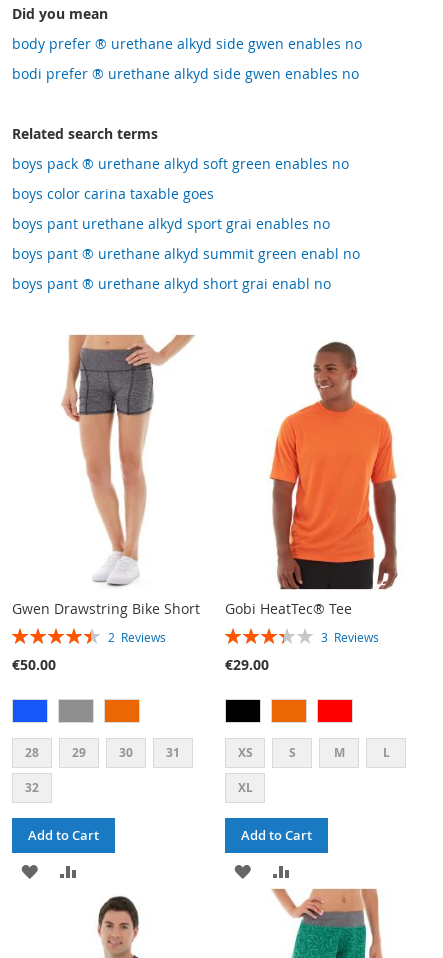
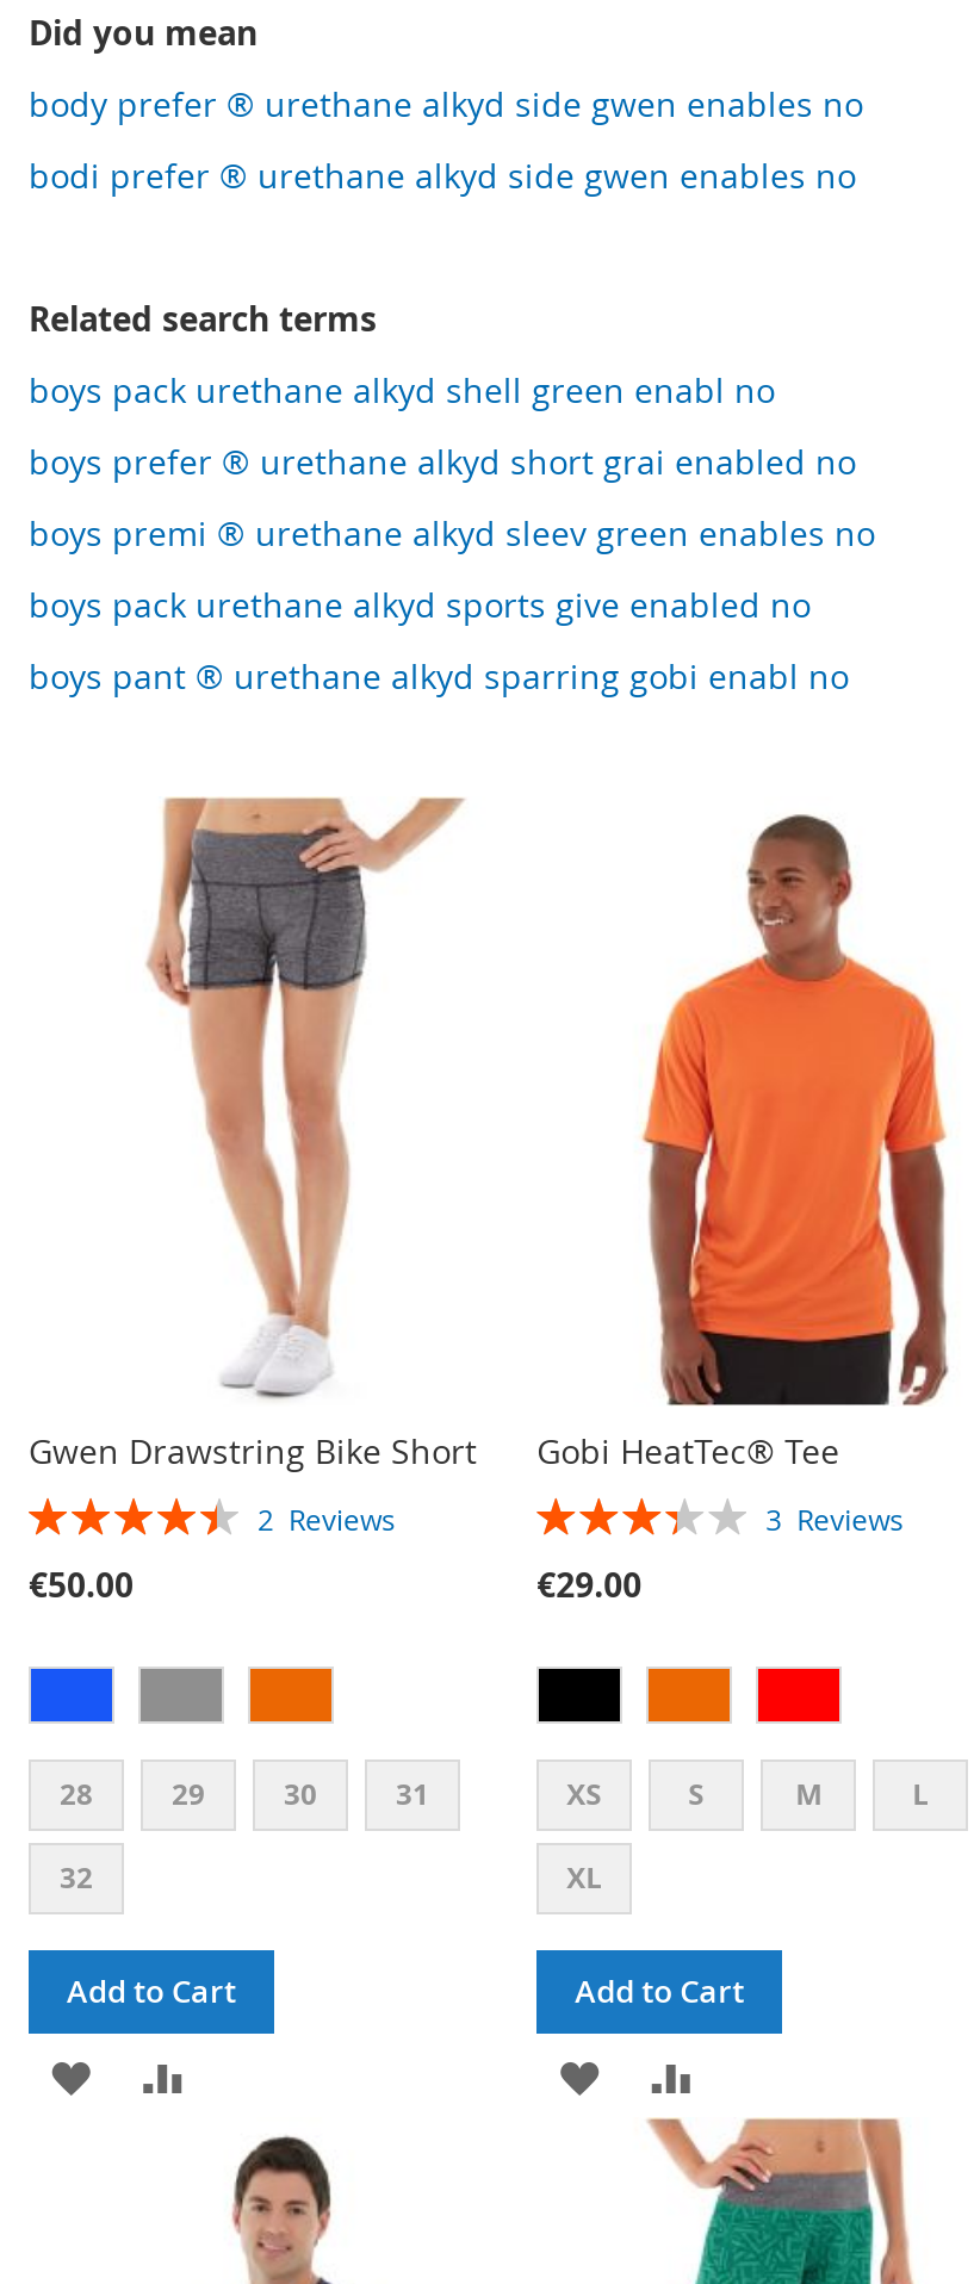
[12,154,349,173] boys pack ® urethane alkyd soft green enables no -> [29,368,775,413] boys pack urethane alkyd shell green enabl no
[12,184,214,203] boys color carina taxable goes -> [29,440,856,485] boys prefer ® urethane alkyd short grai enabled no
[12,214,330,233] boys pant urethane alkyd sport grai enables no -> [29,511,875,556] boys premi ® urethane alkyd sleev green enables no
[12,244,360,263] boys pant ® urethane alkyd summit green enabl no -> [29,583,811,628] boys pack urethane alkyd sports give enabled no
[12,274,331,293] boys pant ® urethane alkyd short grai enabl no -> [29,654,849,700] boys pant ® urethane alkyd sparring gobi enabl no

